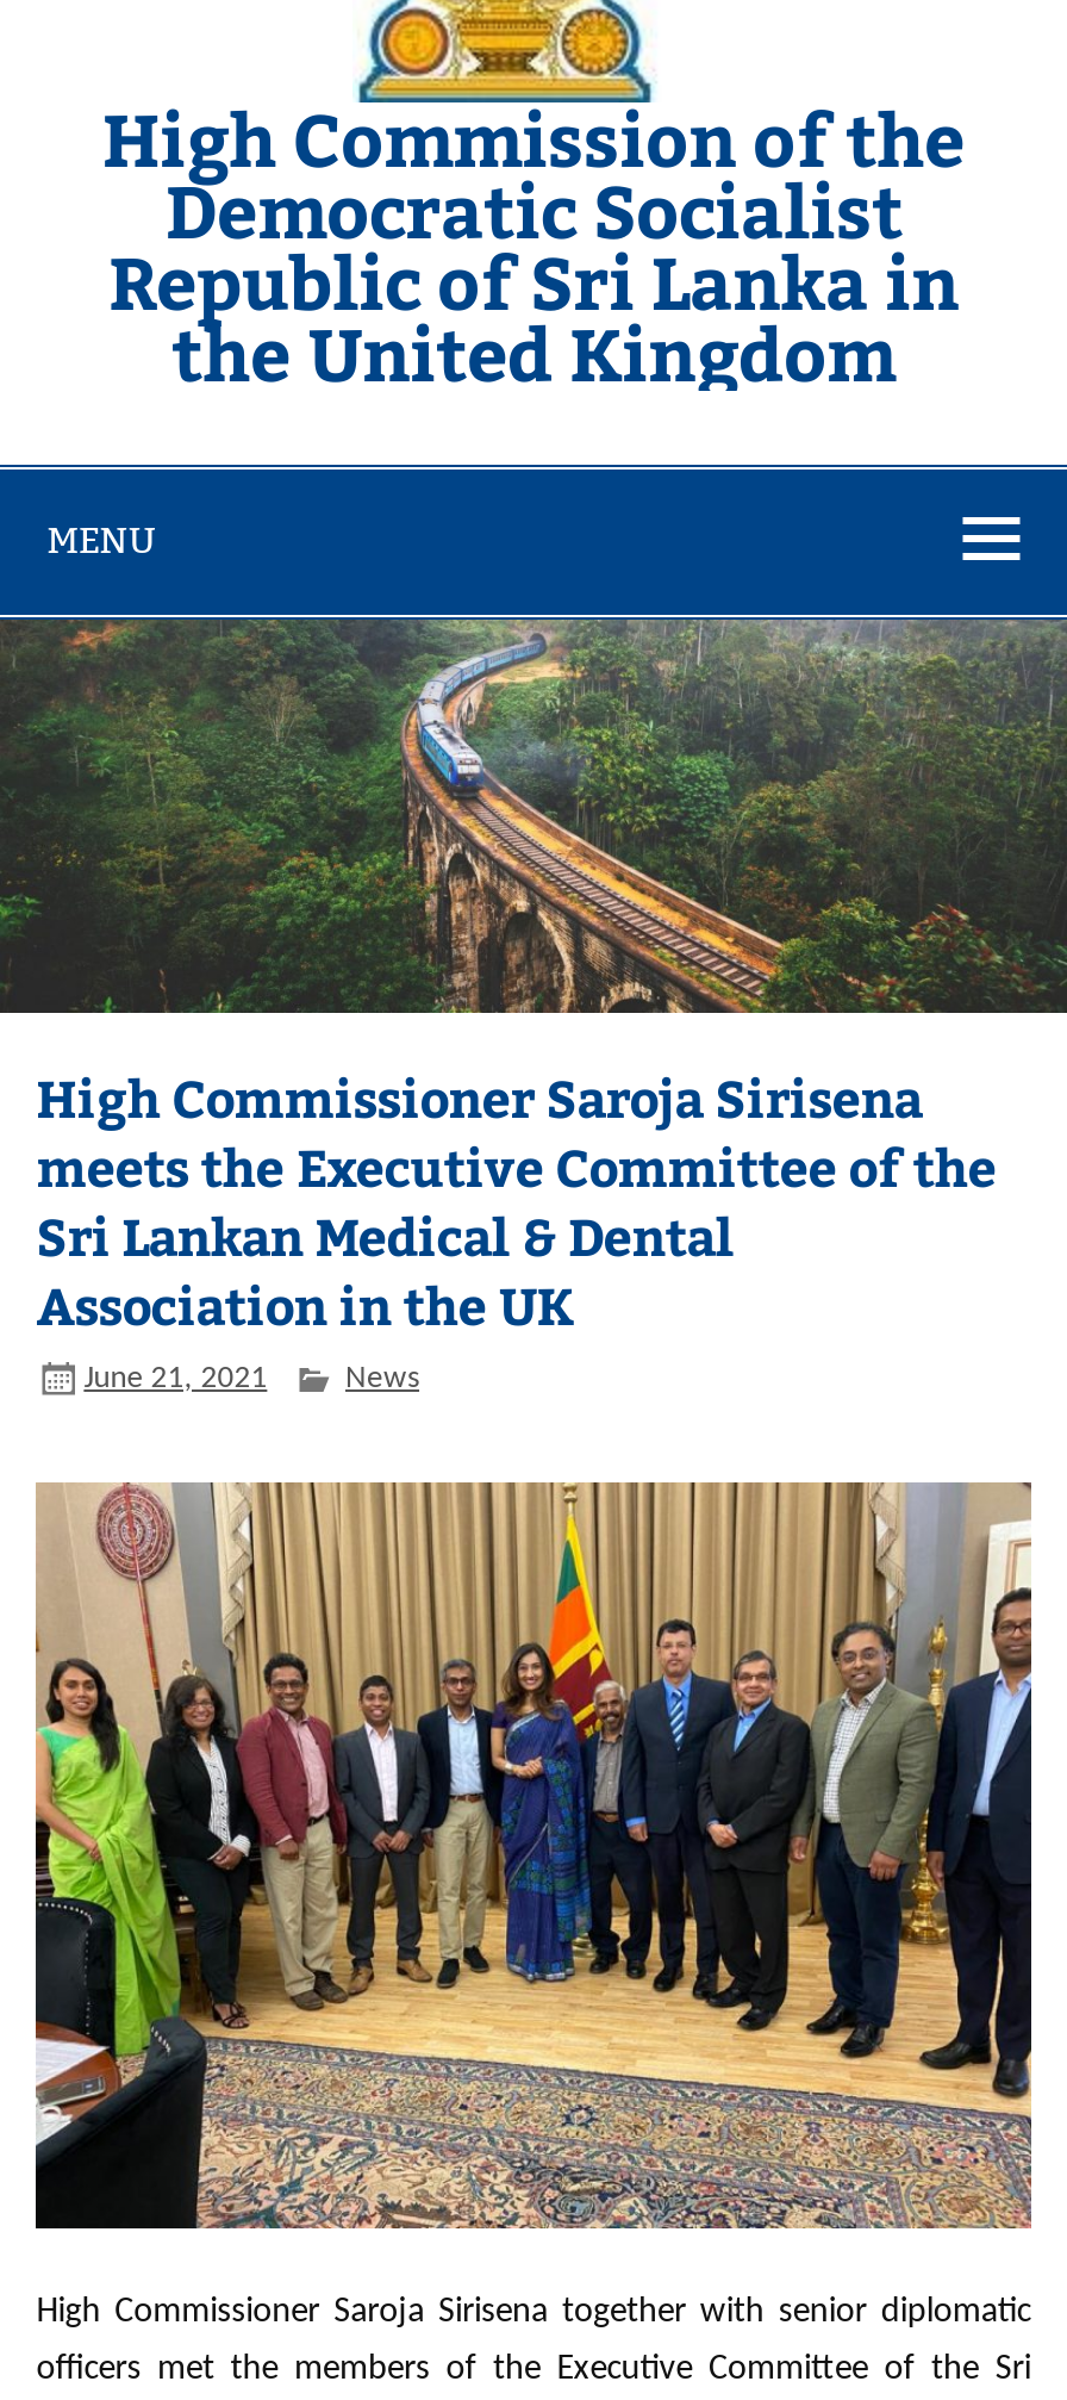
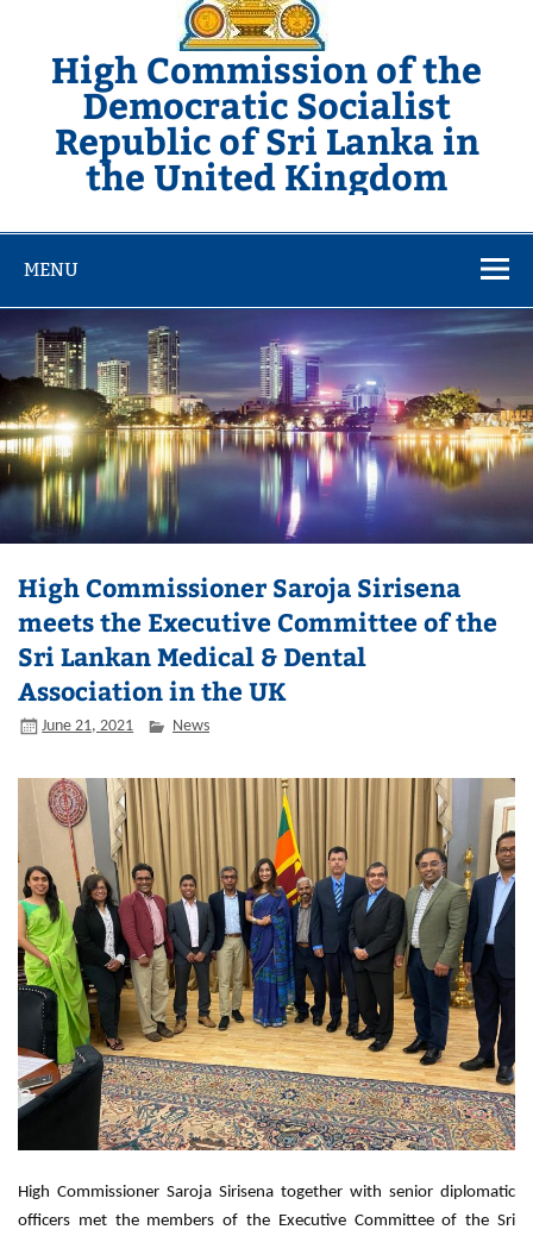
[7,620,1060,1015] [image] -> [4,308,529,545] [image]

